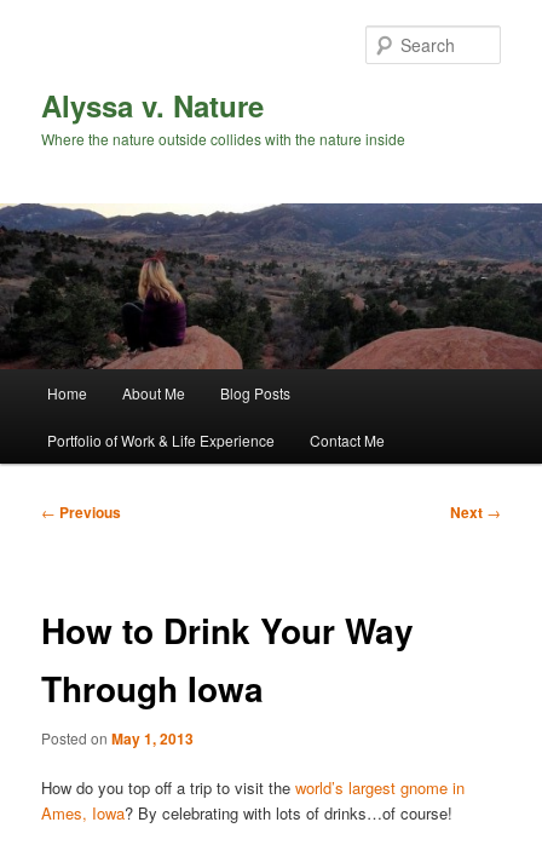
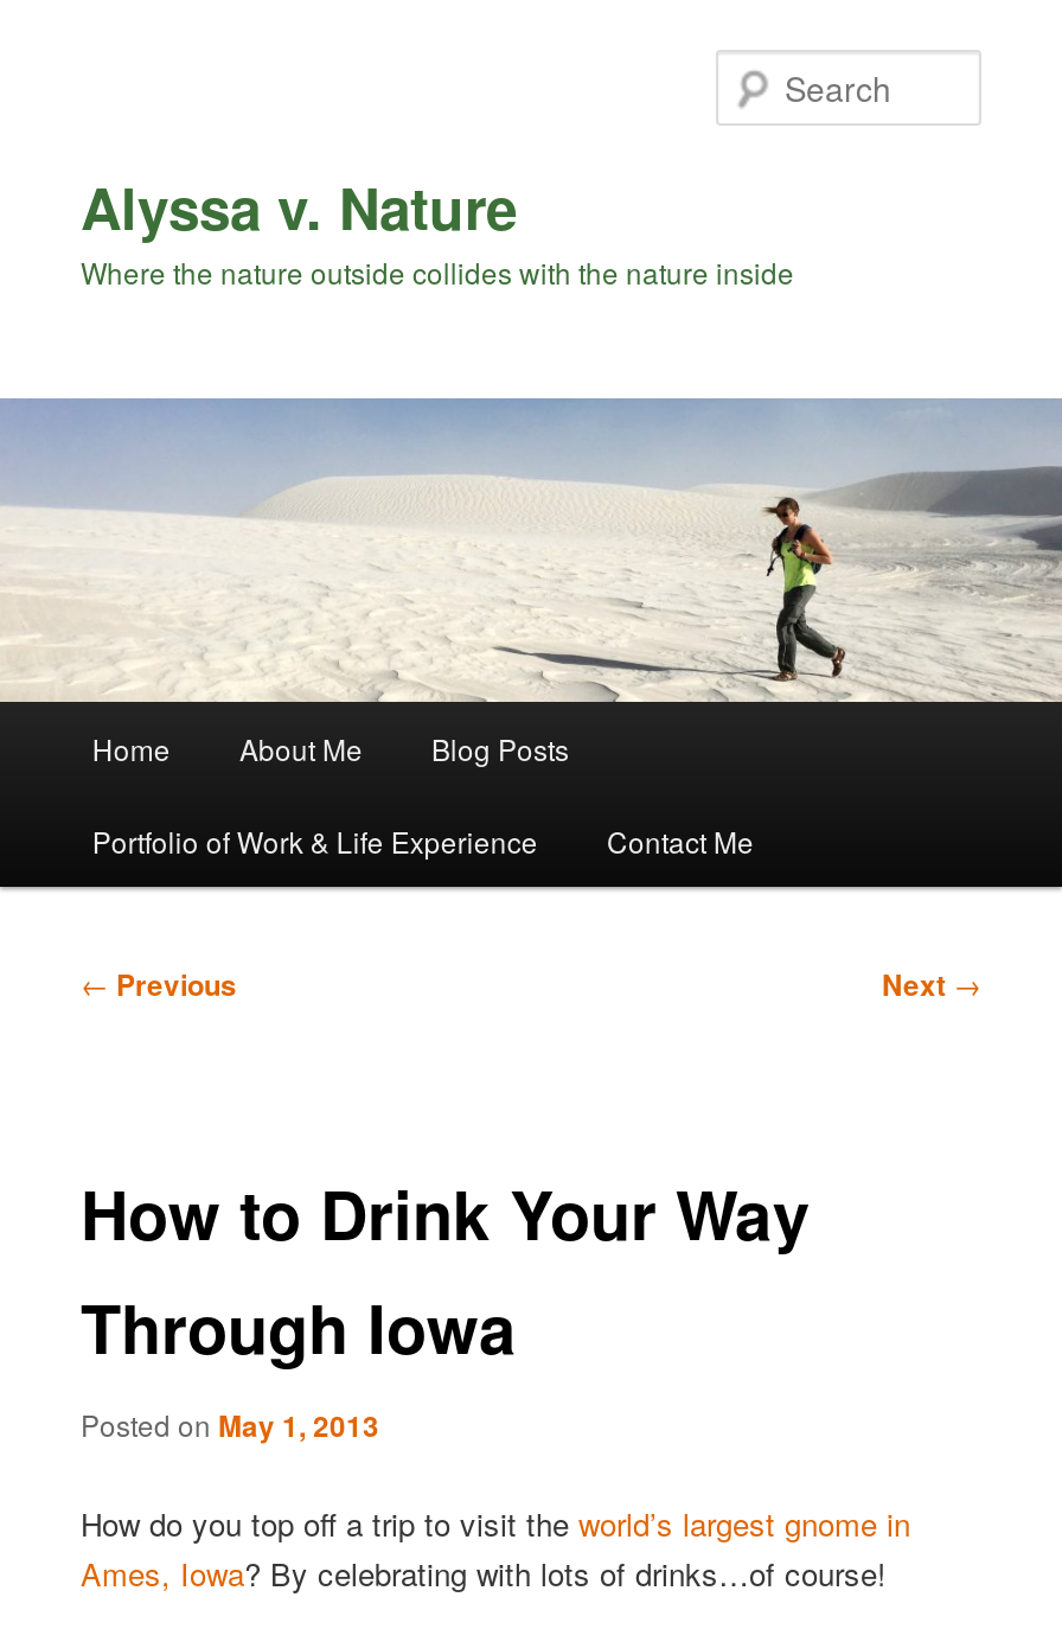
[4,203,538,369] [image] -> [7,396,1055,704] [image]

